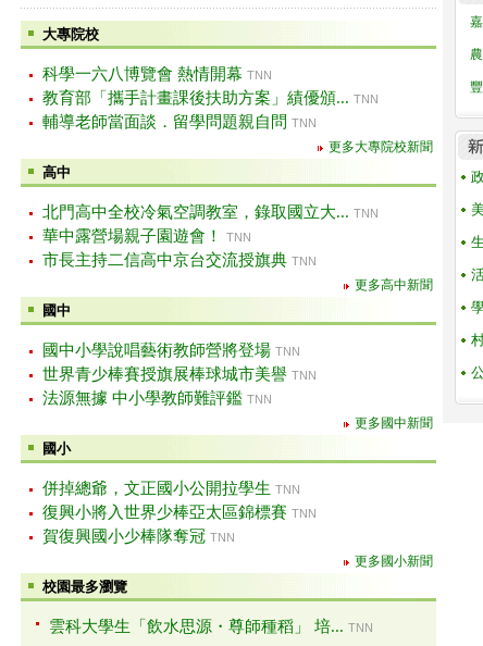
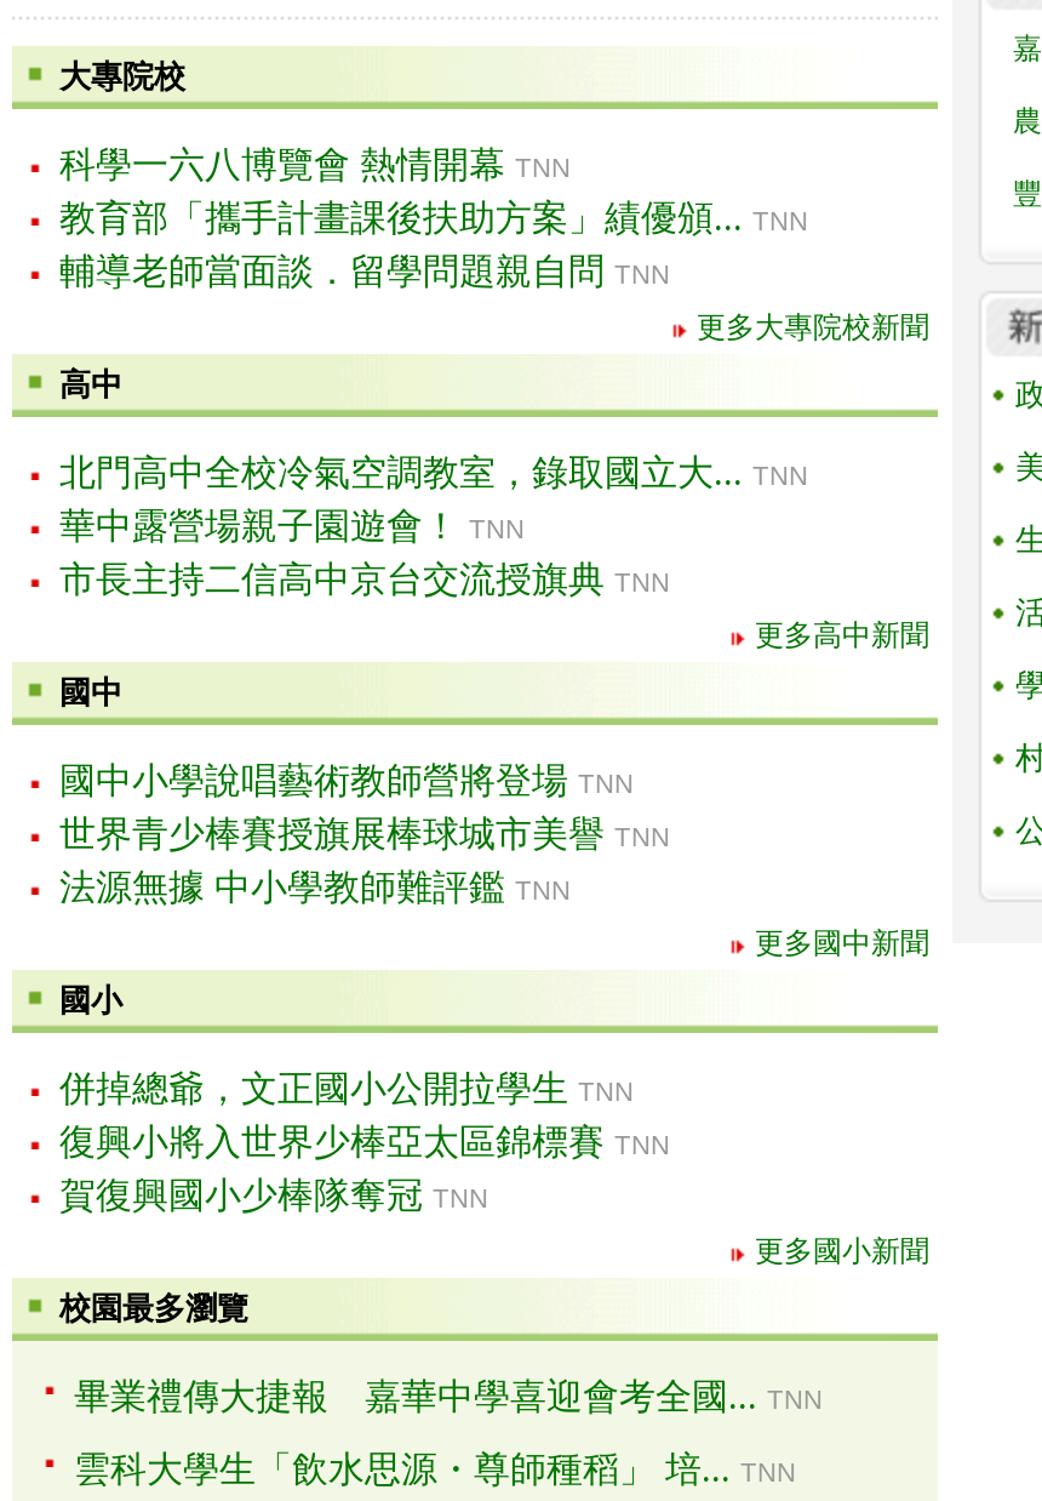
none -> [74,1377,823,1416] 畢業禮傳大捷報 嘉華中學喜迎會考全國... TNN

